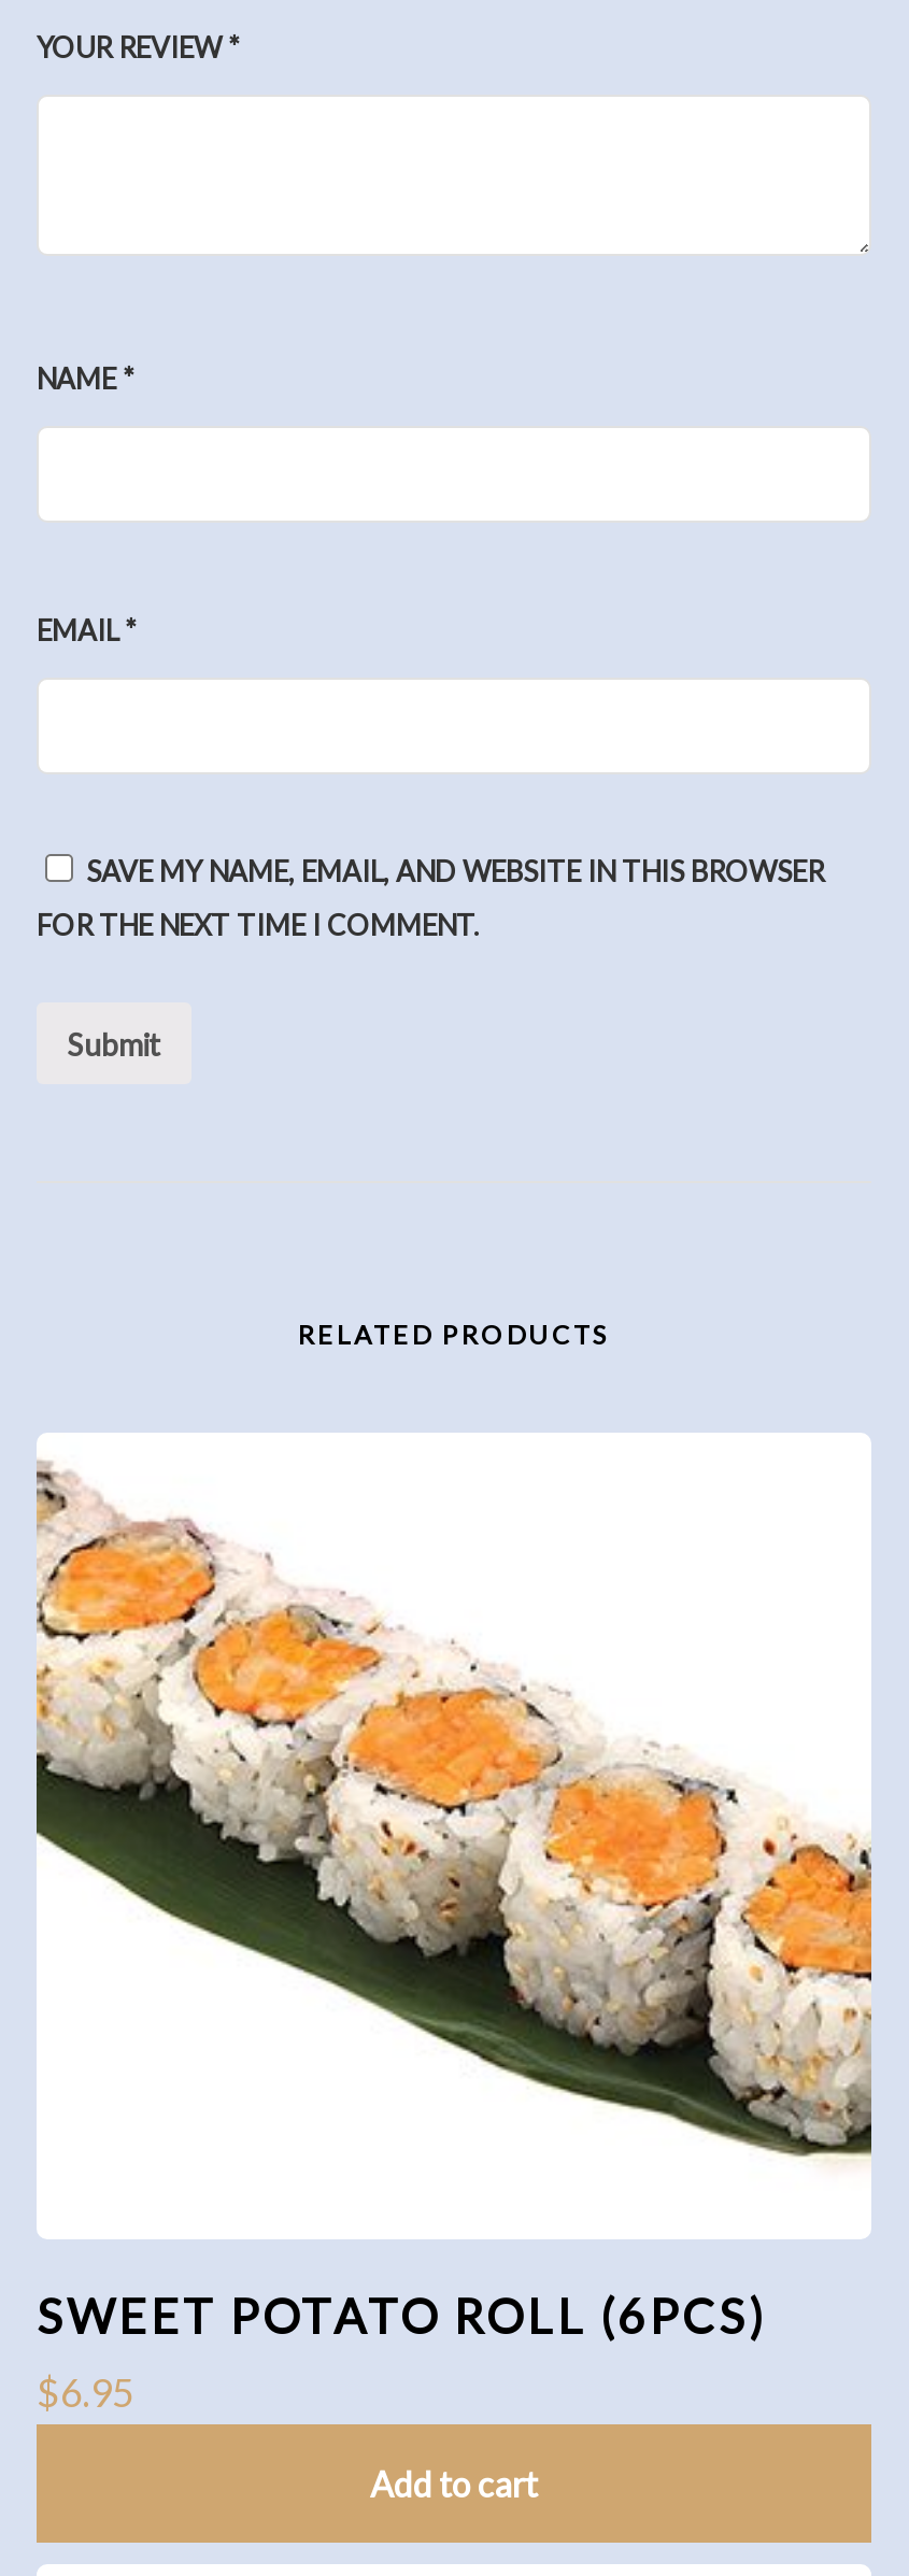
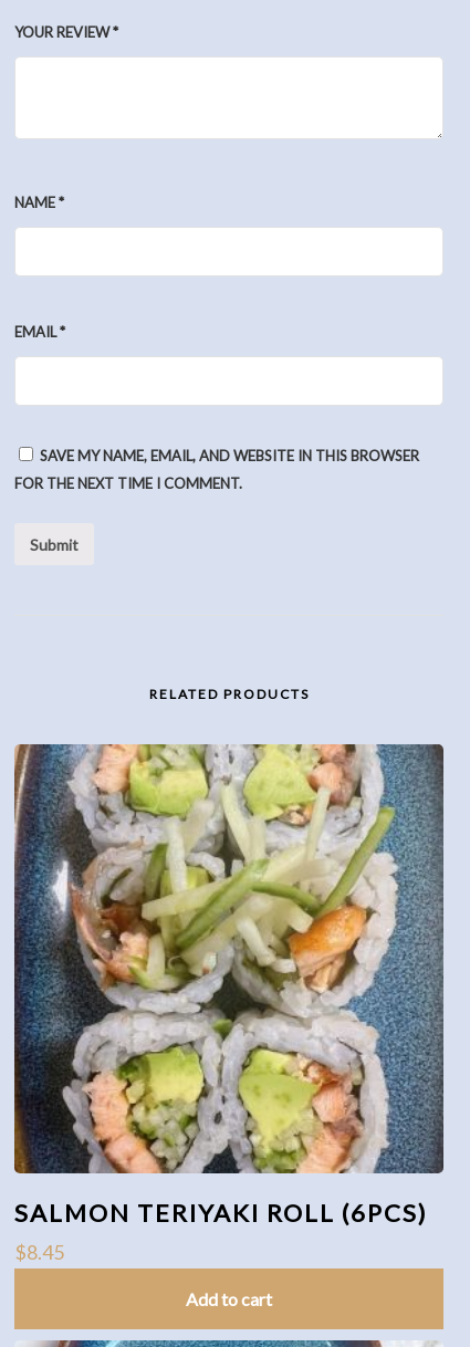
[34,1433,874,2345] [image] | SWEET POTATO ROLL (6PCS) -> [13,743,445,1228] [image] | SALMON TERIYAKI ROLL (6PCS)
[37,2369,133,2416] $6.95 -> [14,1240,64,1264] $8.45

